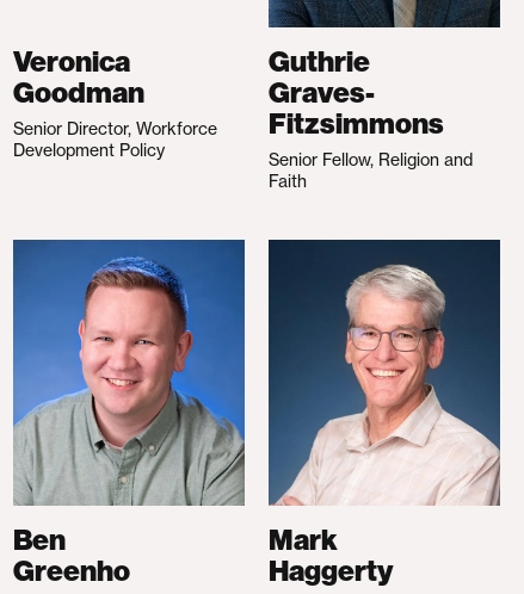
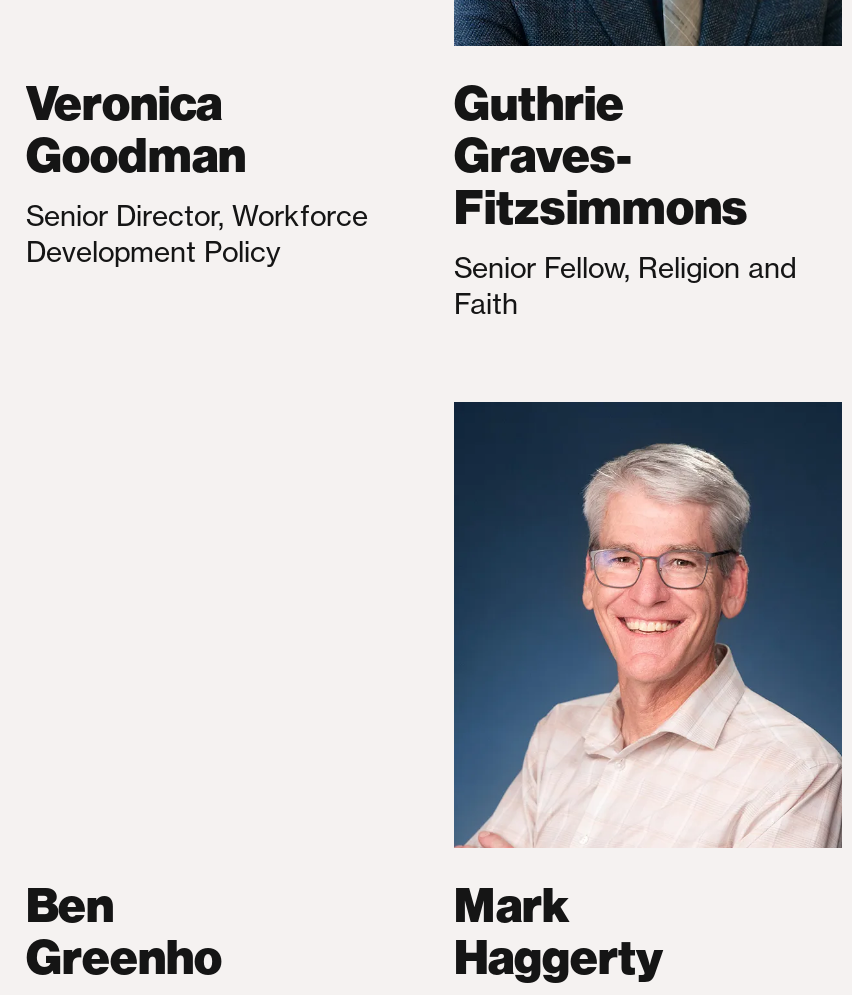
[12,239,246,507] [image] -> none

